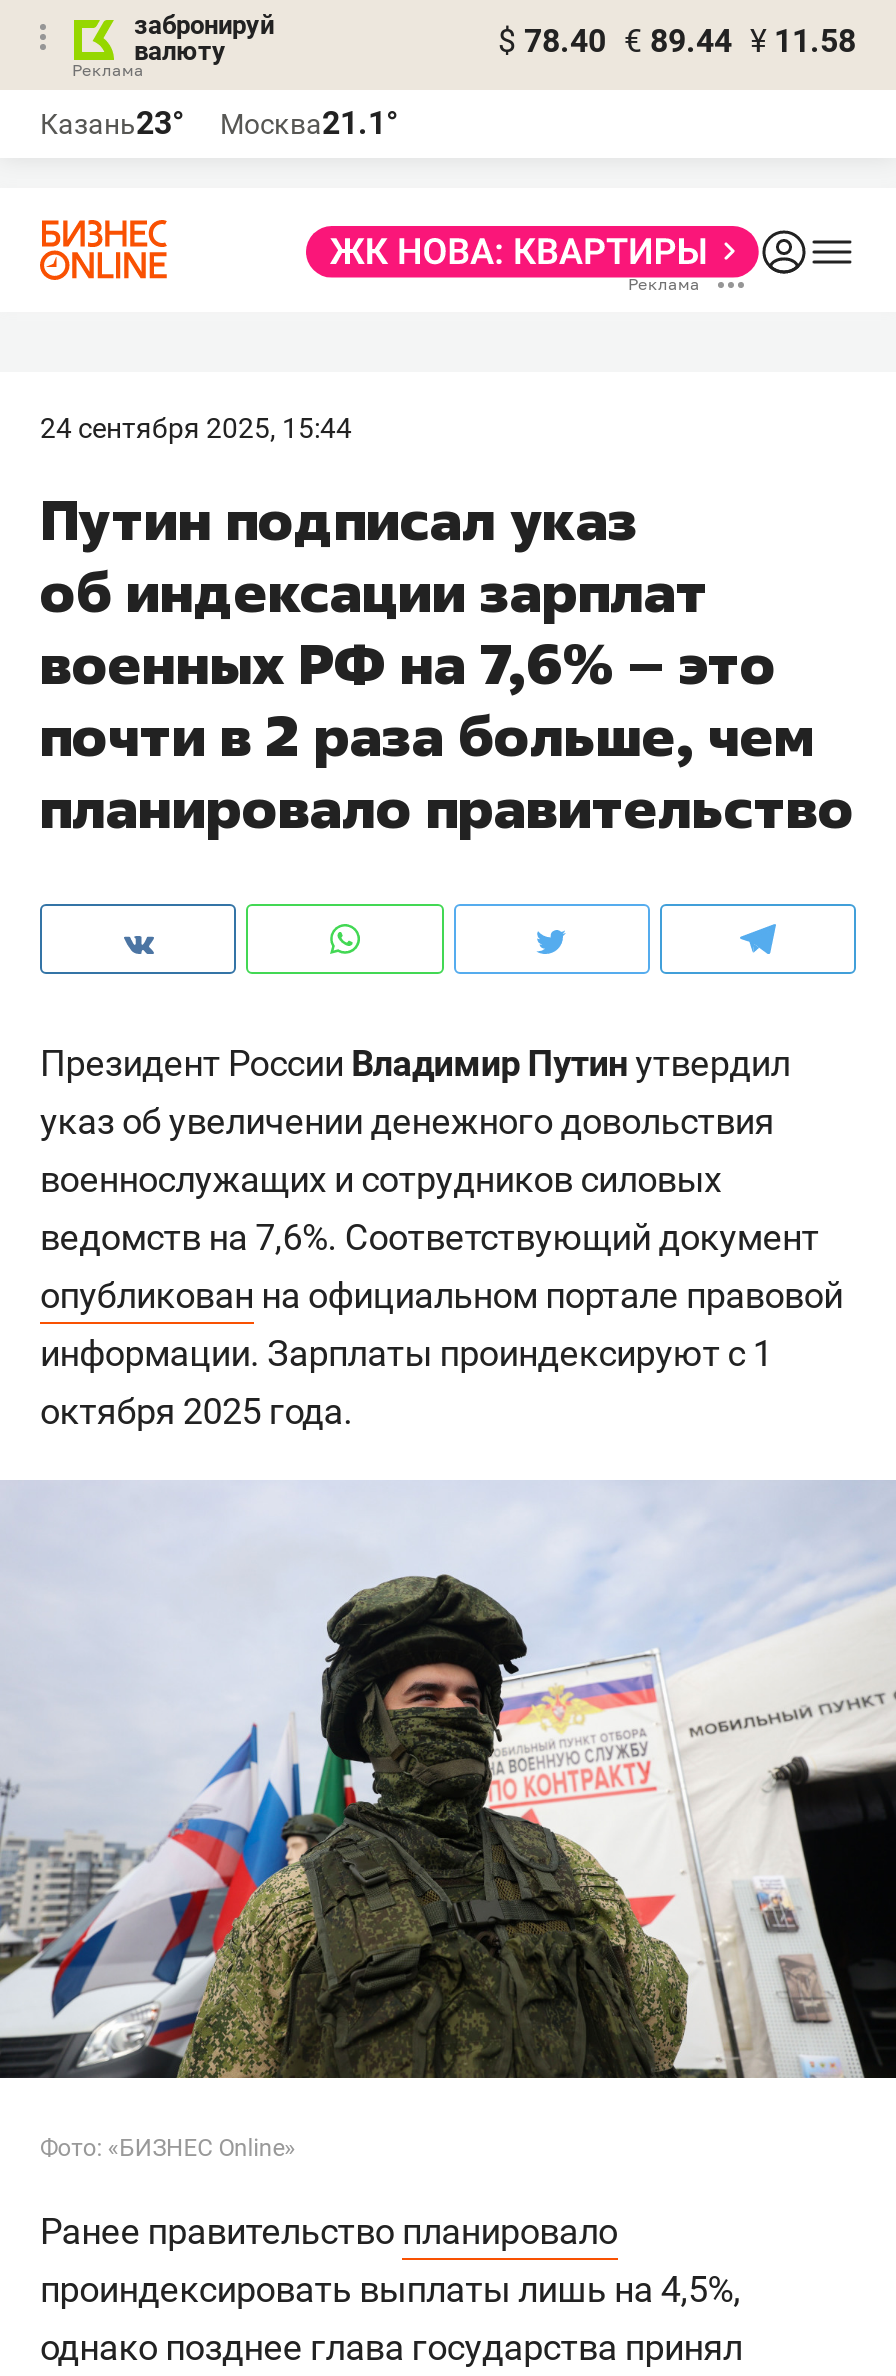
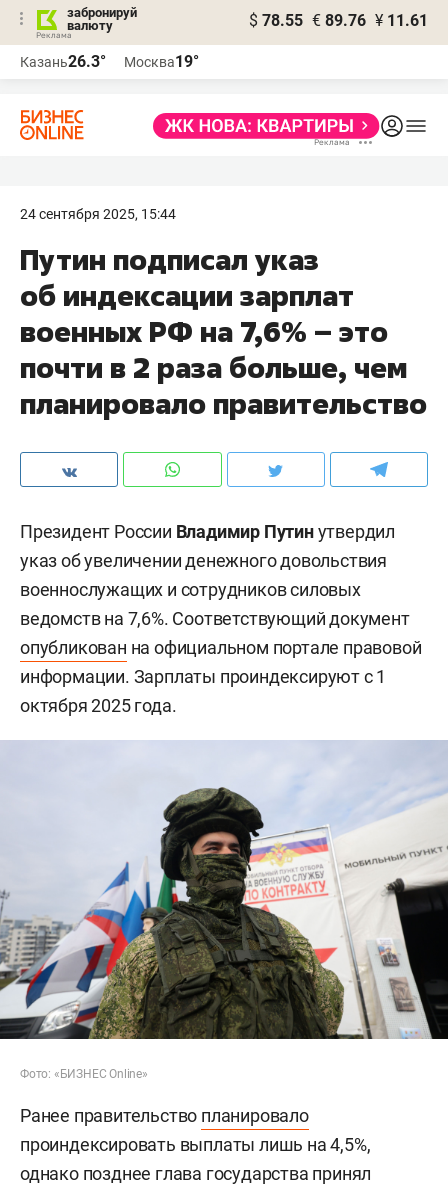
[498,22,856,60] $ 78.40 € 89.44 ¥ 11.58 -> [249,11,428,30] $ 78.55 € 89.76 ¥ 11.61
[40,104,184,142] Казань23° -> [20,52,106,71] Казань26.3°
[220,104,398,142] Москва21.1° -> [124,52,199,71] Москва19°

